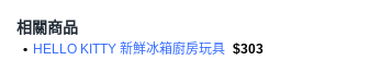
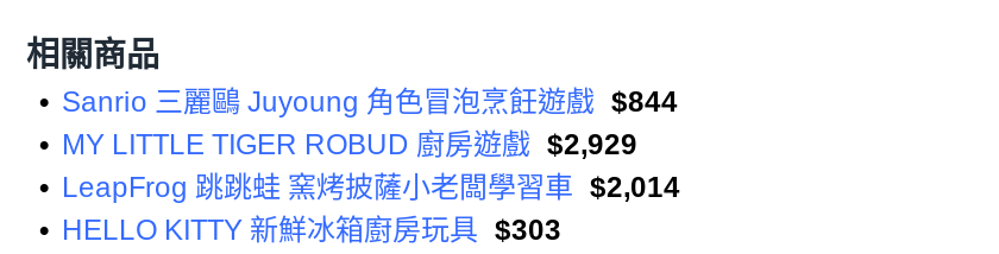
none -> [39,85,680,203] • Sanrio 三麗鷗 Juyoung 角色冒泡烹飪遊戲 $844 | • MY LITTLE TIGER ROBUD 廚房遊戲 $2,929 | • LeapFrog 跳跳蛙 窯烤披薩小老闆學習車 $2,014

